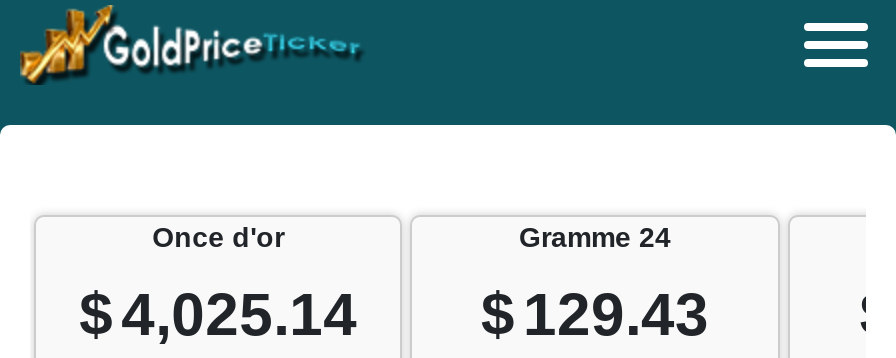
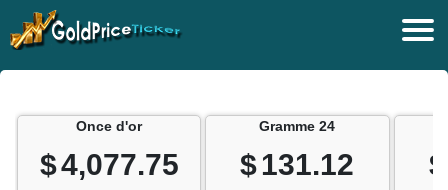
[79,281,357,347] $ 4,025.14 -> [40,148,179,181] $ 4,077.75
[481,281,709,347] $ 129.43 -> [240,148,354,181] $ 131.12

